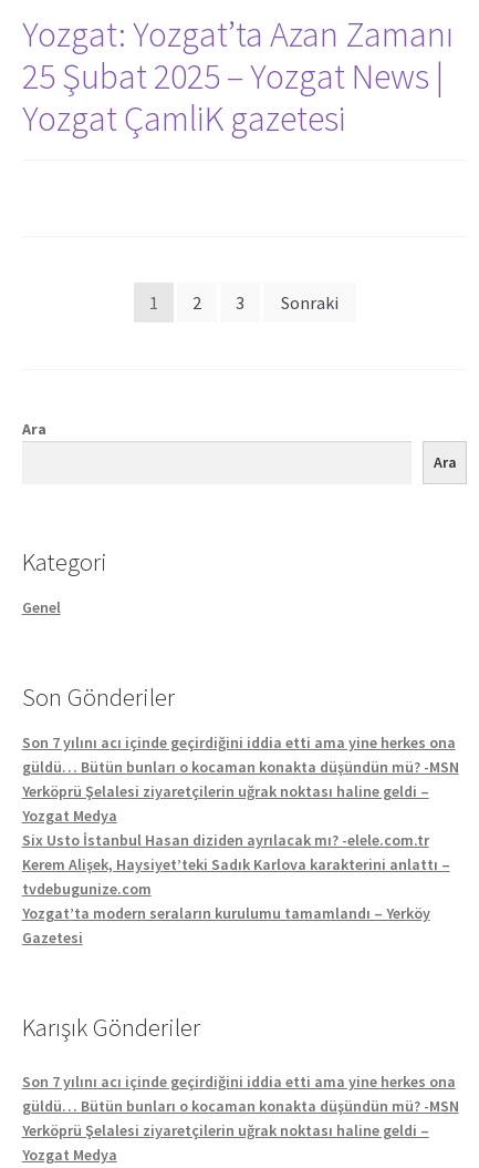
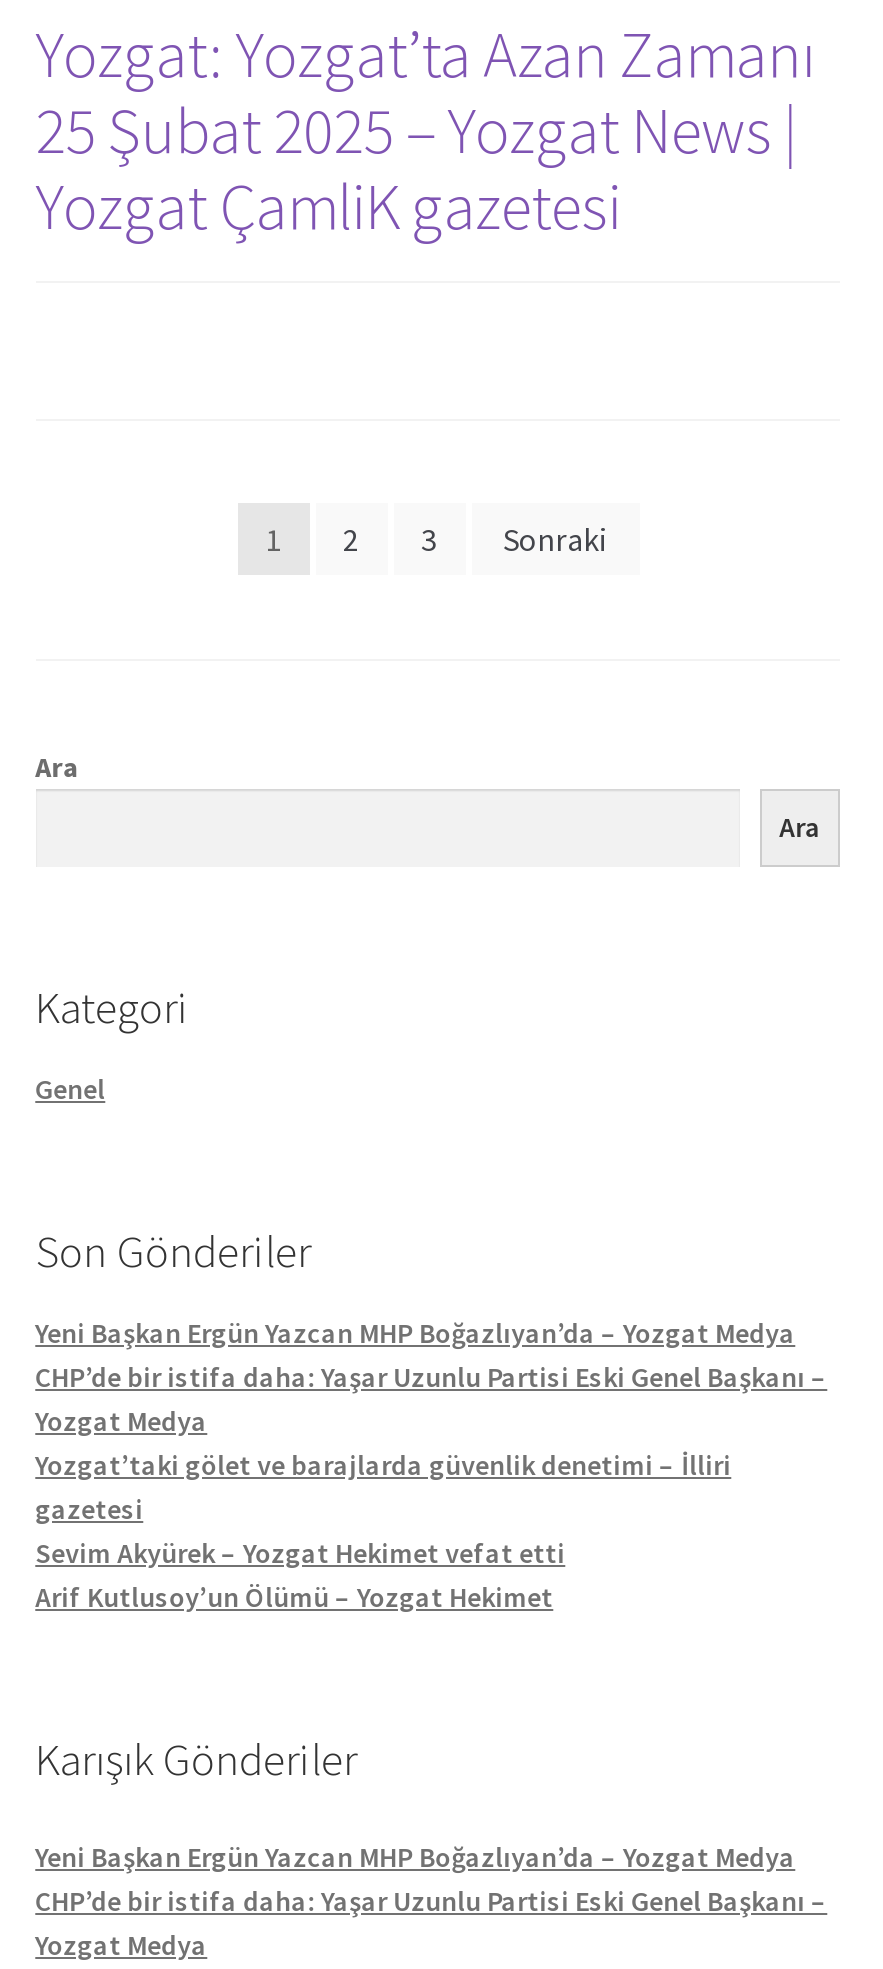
[22,733,459,802] Son 7 yılını acı içinde geçirdiğini iddia etti ama yine herkes ona | güldü… Bütün bunları o kocaman konakta düşündün mü? -MSN | Yerköprü Şelalesi ziyaretçilerin uğrak noktası haline geldi – -> [35,1316,827,1396] Yeni Başkan Ergün Yazcan MHP Boğazlıyan’da – Yozgat Medya | CHP’de bir istifa daha: Yaşar Uzunlu Partisi Eski Genel Başkanı –
[22,830,450,948] Six Usto İstanbul Hasan diziden ayrılacak mı? -elele.com.tr | Kerem Alişek, Haysiyet’teki Sadık Karlova karakterini anlattı – | tvdebugunize.com | Yozgat’ta modern seraların kurulumu tamamlandı – Yerköy | Gazetesi -> [35,1448,731,1616] Yozgat’taki gölet ve barajlarda güvenlik denetimi – İlliri | gazetesi | Sevim Akyürek – Yozgat Hekimet vefat etti | Arif Kutlusoy’un Ölümü – Yozgat Hekimet
[22,1072,459,1140] Son 7 yılını acı içinde geçirdiğini iddia etti ama yine herkes ona | güldü… Bütün bunları o kocaman konakta düşündün mü? -MSN | Yerköprü Şelalesi ziyaretçilerin uğrak noktası haline geldi – -> [35,1839,827,1919] Yeni Başkan Ergün Yazcan MHP Boğazlıyan’da – Yozgat Medya | CHP’de bir istifa daha: Yaşar Uzunlu Partisi Eski Genel Başkanı –

